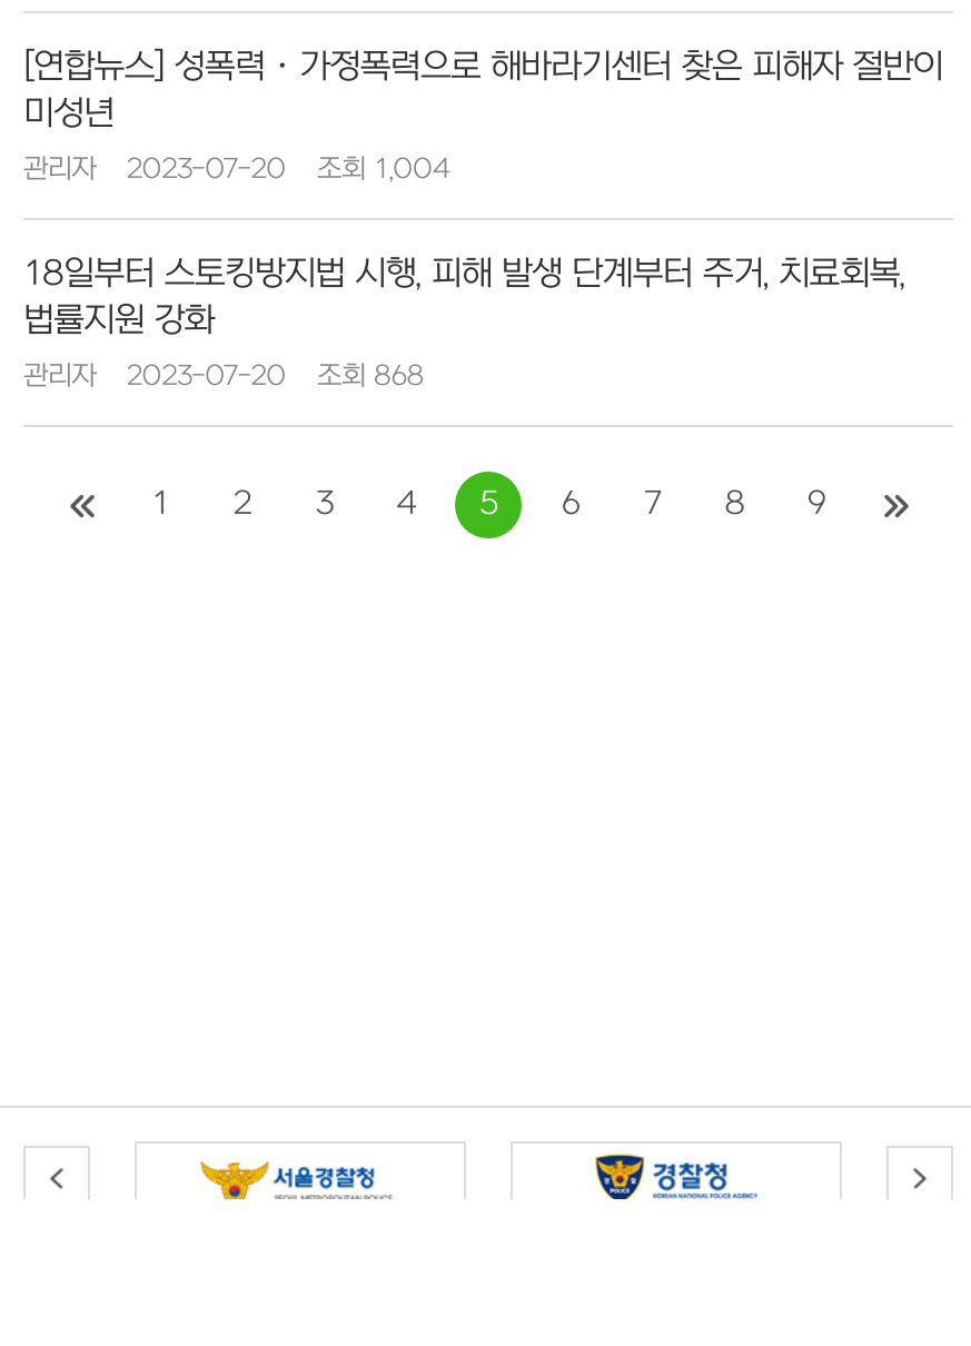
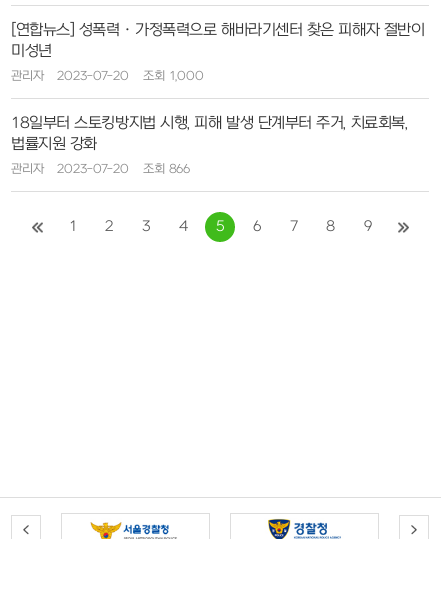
[23,154,450,185] 관리자 2023-07-20 조회 1,004 -> [11,69,204,83] 관리자 2023-07-20 조회 1,000
[23,360,424,392] 관리자 2023-07-20 조회 868 -> [11,162,190,176] 관리자 2023-07-20 조회 866

